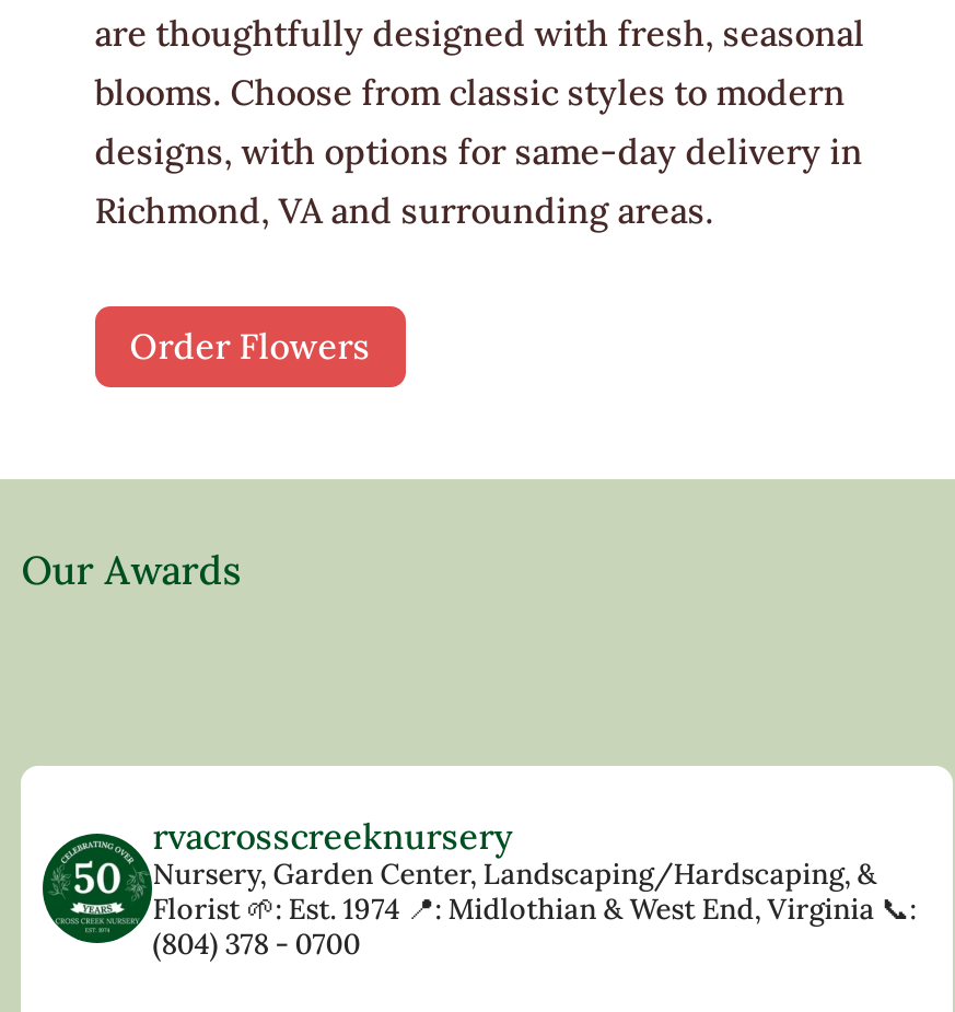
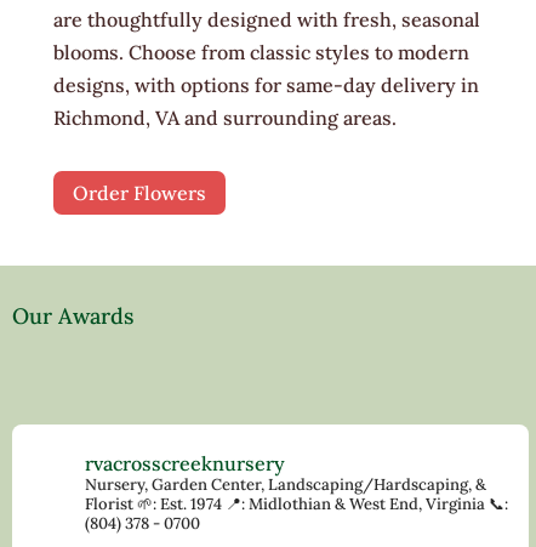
[40,831,145,945] [image] -> none

